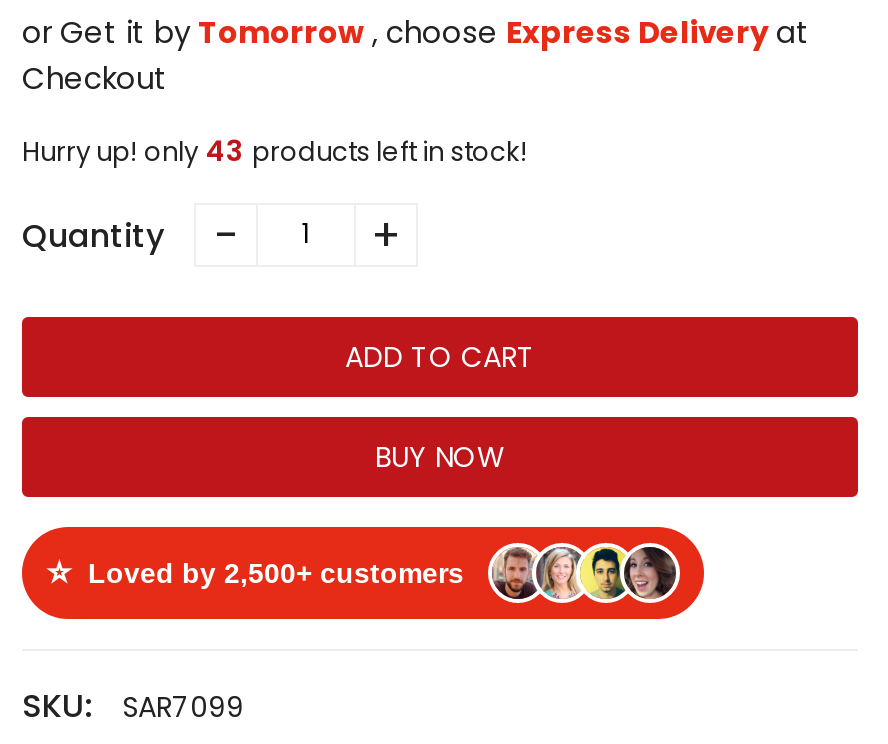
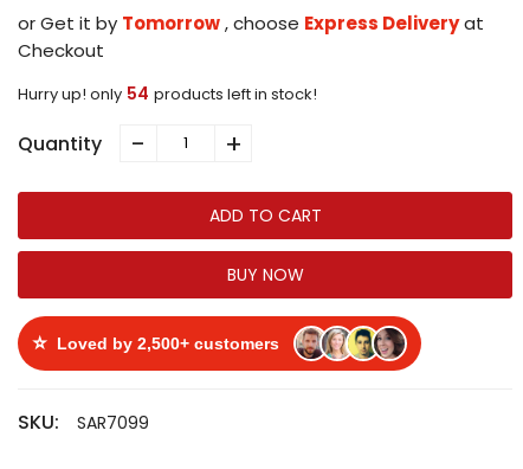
[22,131,528,171] Hurry up! only 43 products left in stock! -> [18,82,317,106] Hurry up! only 54 products left in stock!

